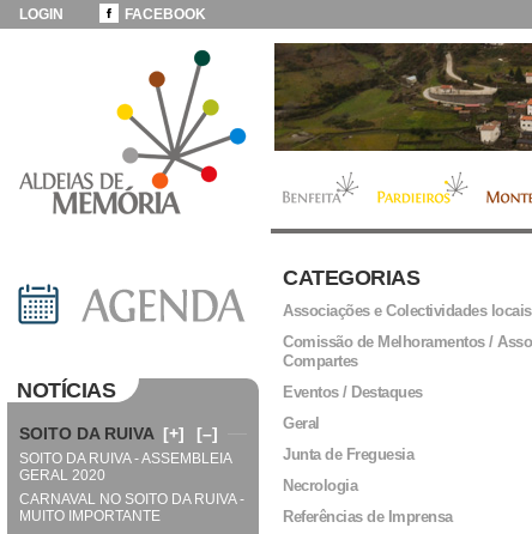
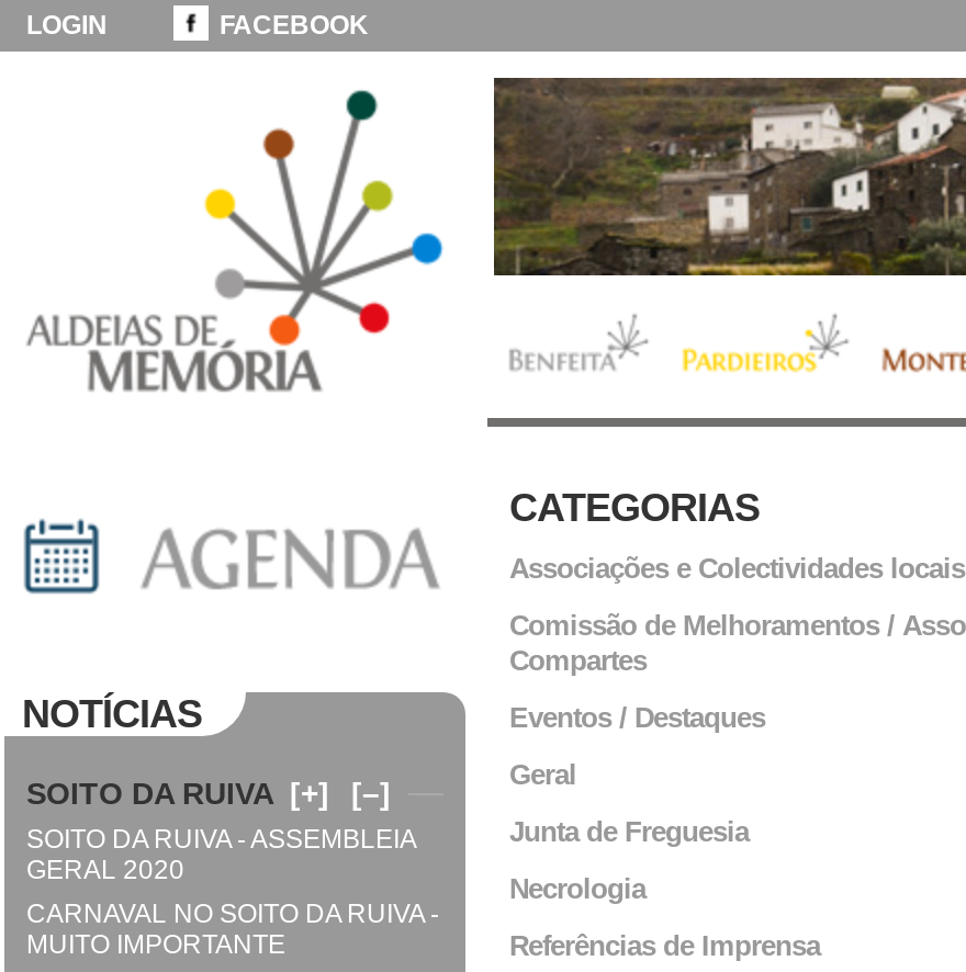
[276,43,528,152] [image] -> [496,78,959,278] [image]

